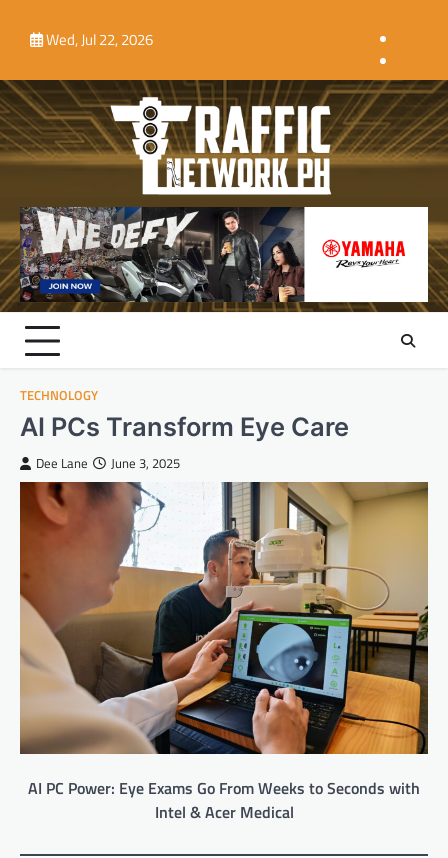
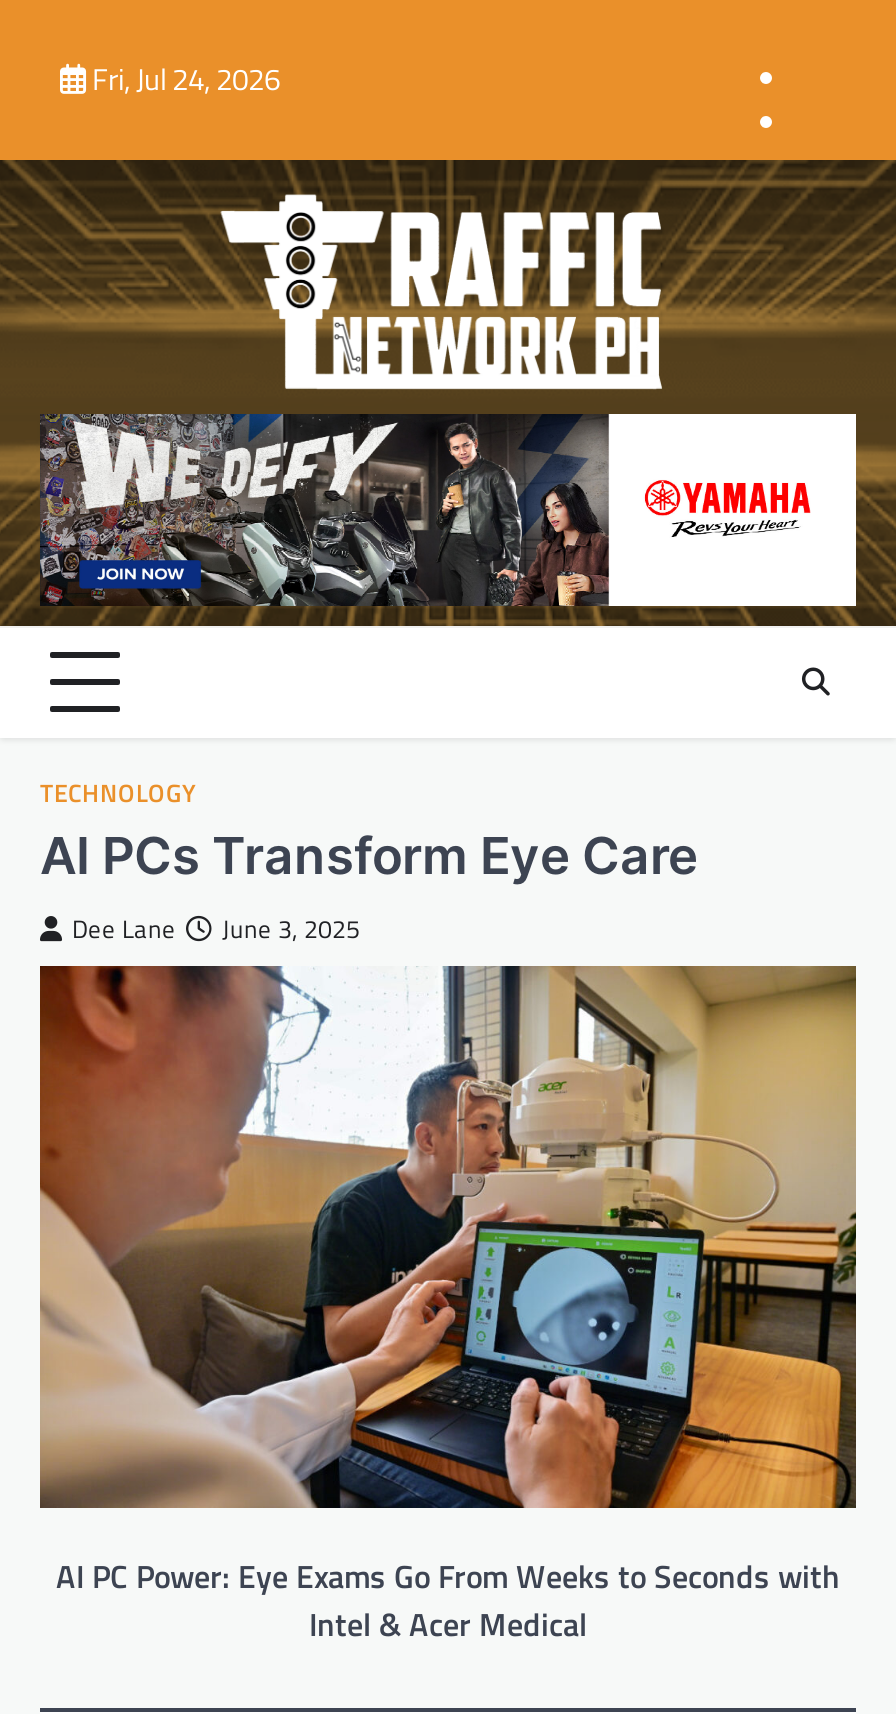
[46,28,153,51] Wed, Jul 22, 2026 -> [92,56,280,102] Fri, Jul 24, 2026

